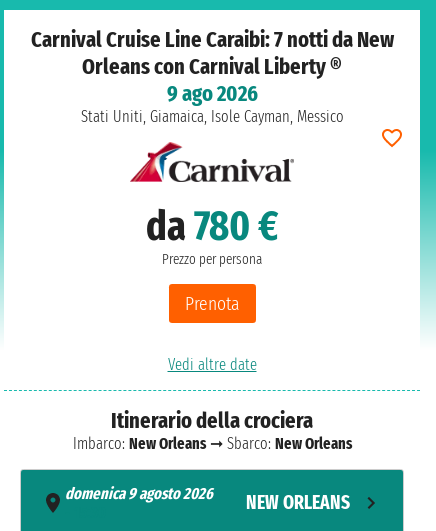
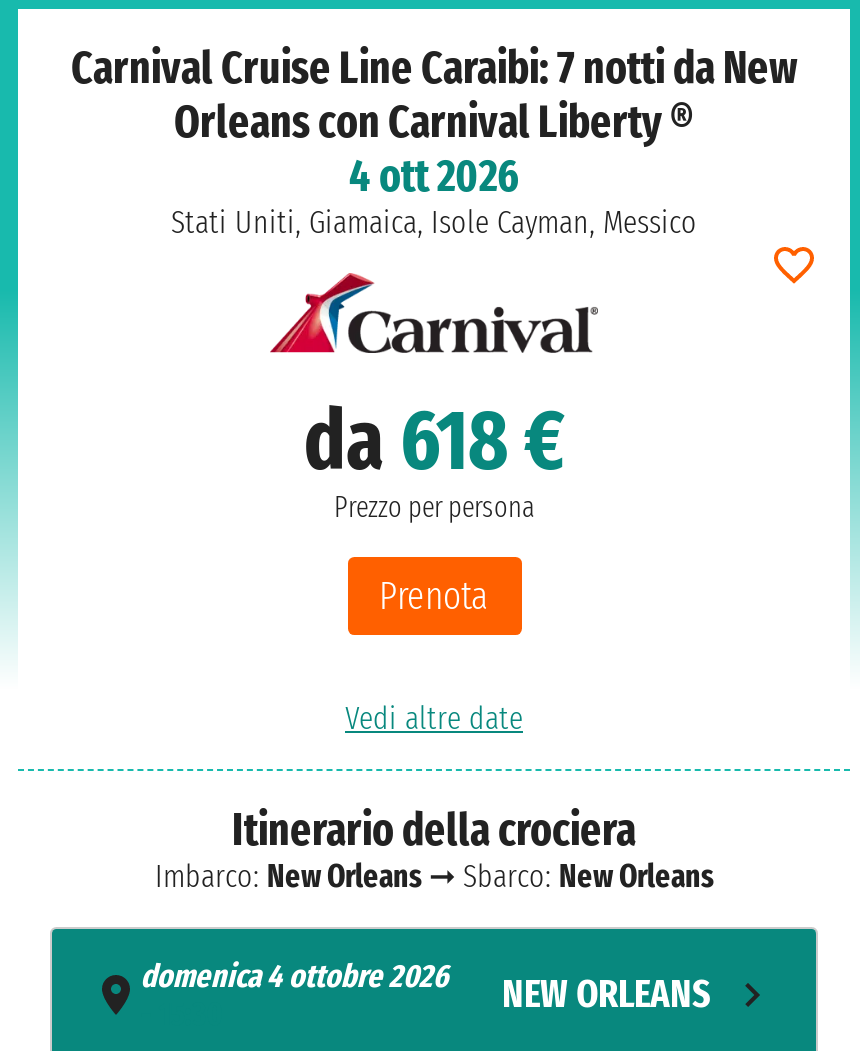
[166,80,257,107] 9 ago 2026 -> [349,149,519,203] 4 ott 2026
[146,201,278,251] da 780 € -> [304,391,564,491] da 618 €
[65,484,213,503] domenica 9 agosto 2026 -> [140,957,448,995] domenica 4 ottobre 2026

